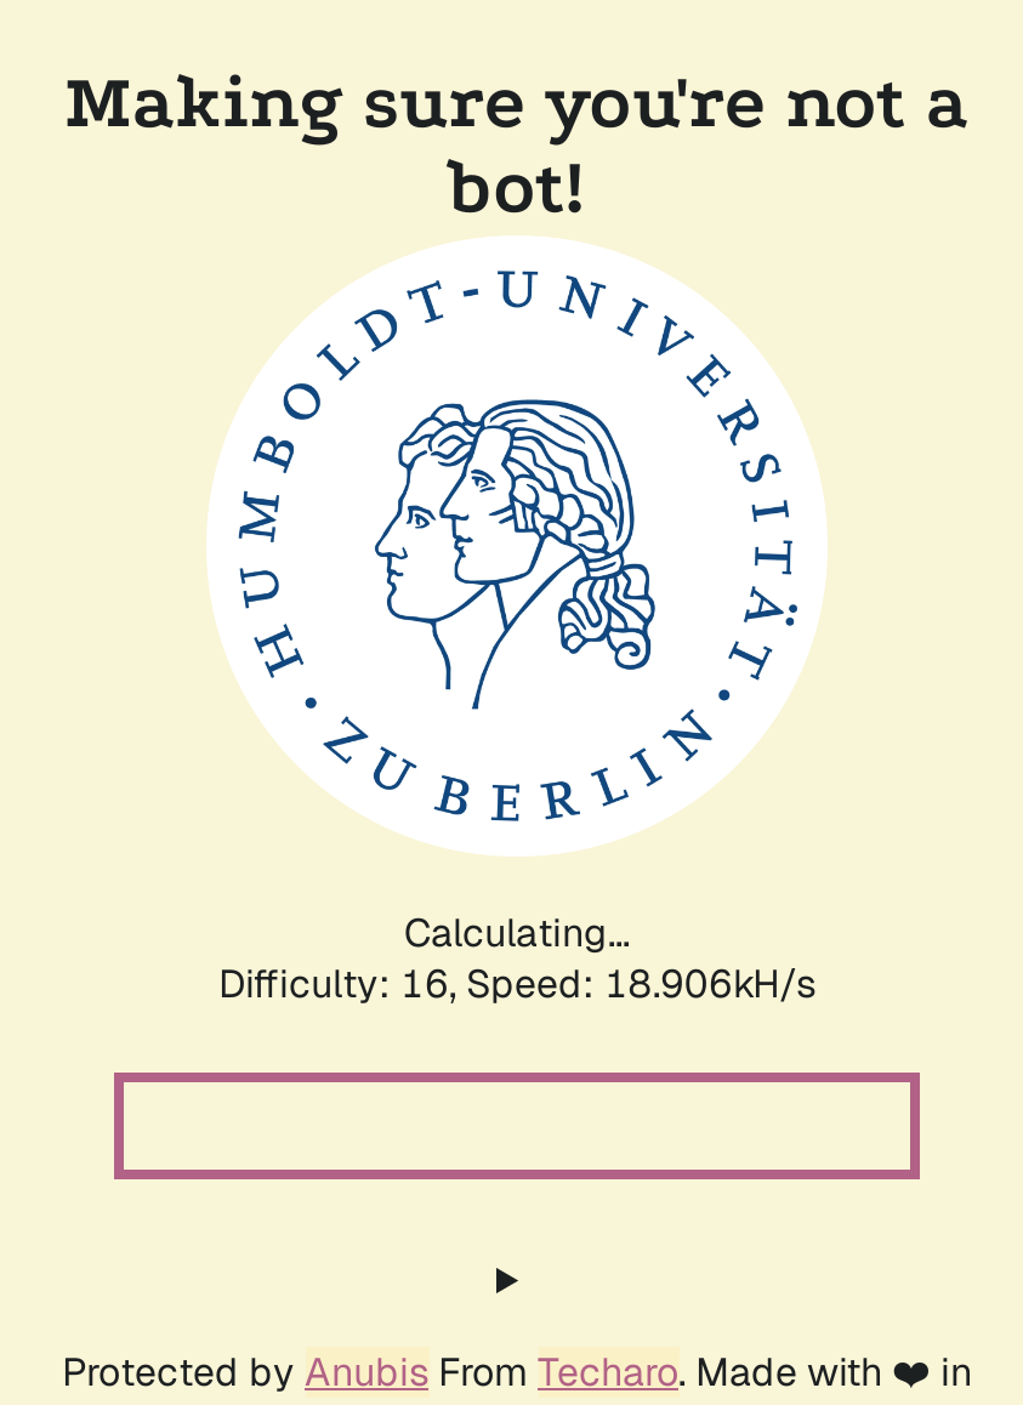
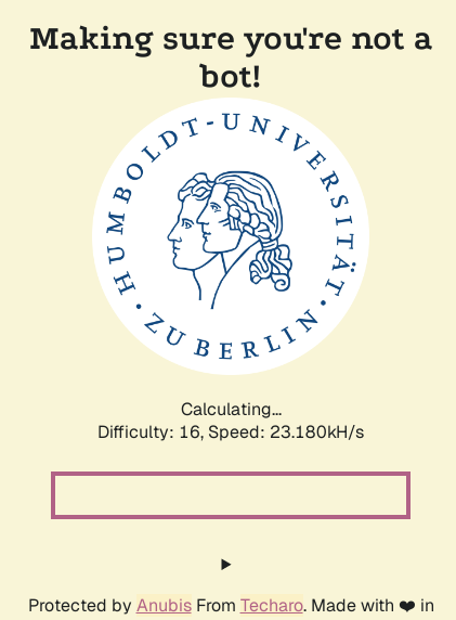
[218,959,815,1009] Difficulty: 16, Speed: 18.906kH/s -> [97,421,364,443] Difficulty: 16, Speed: 23.180kH/s

